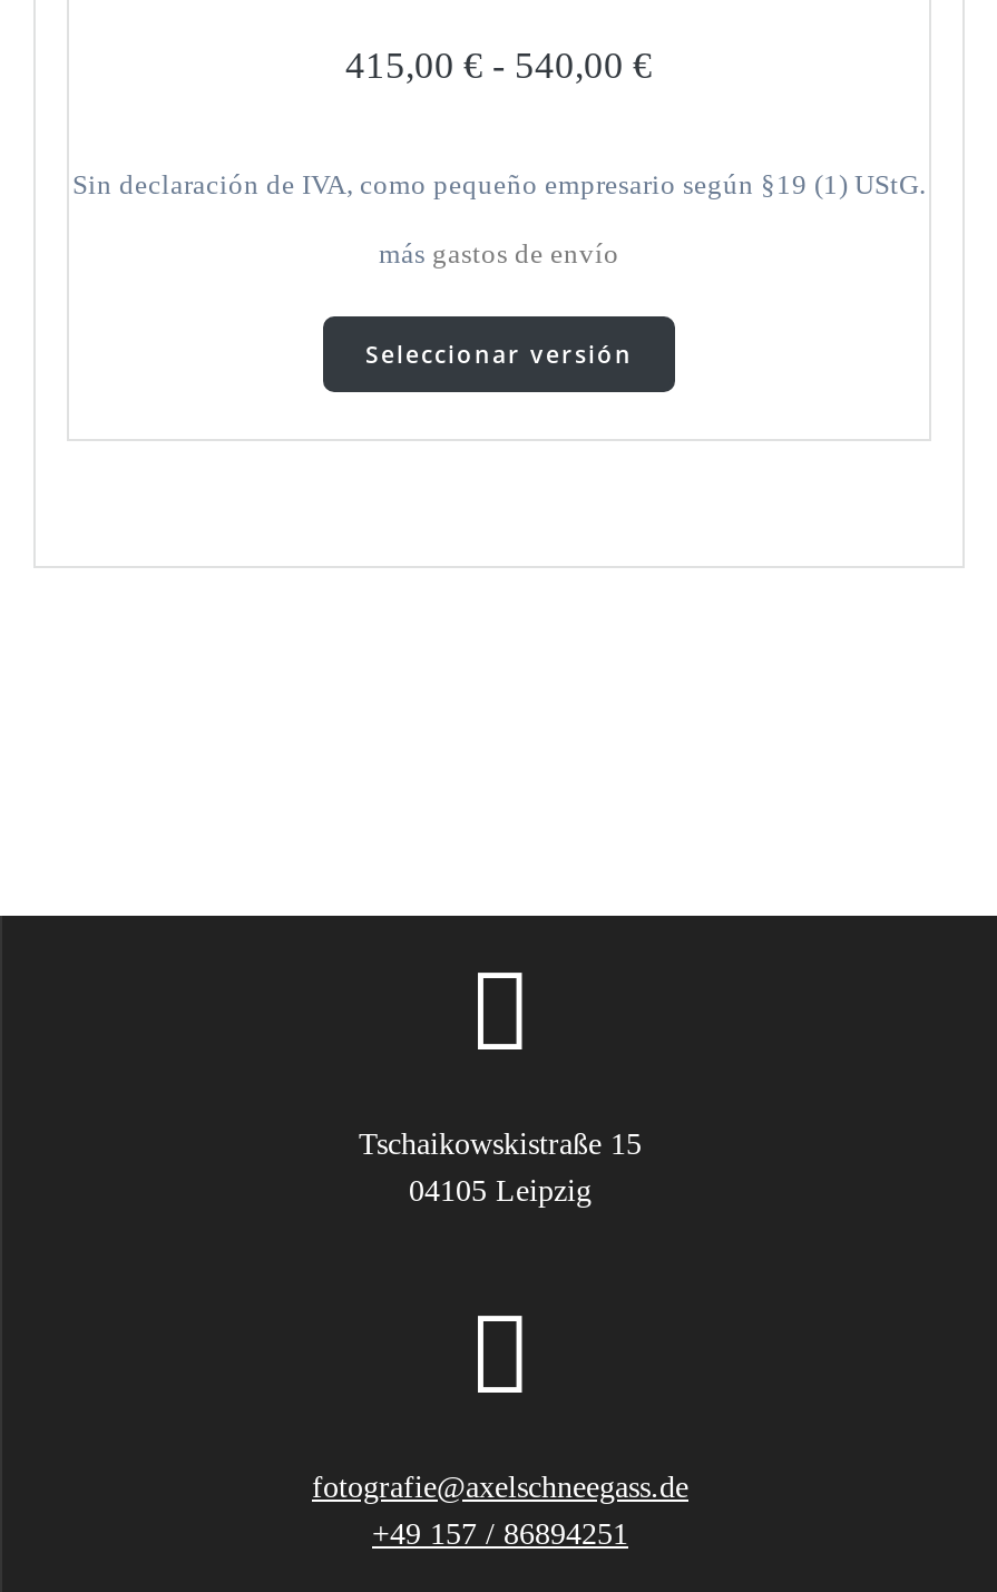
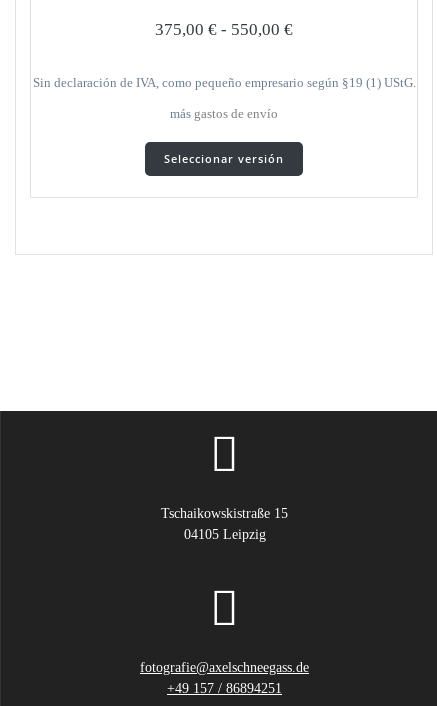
[345,44,653,87] 415,00 €- 540,00 € -> [155,20,293,39] 375,00 €- 550,00 €

